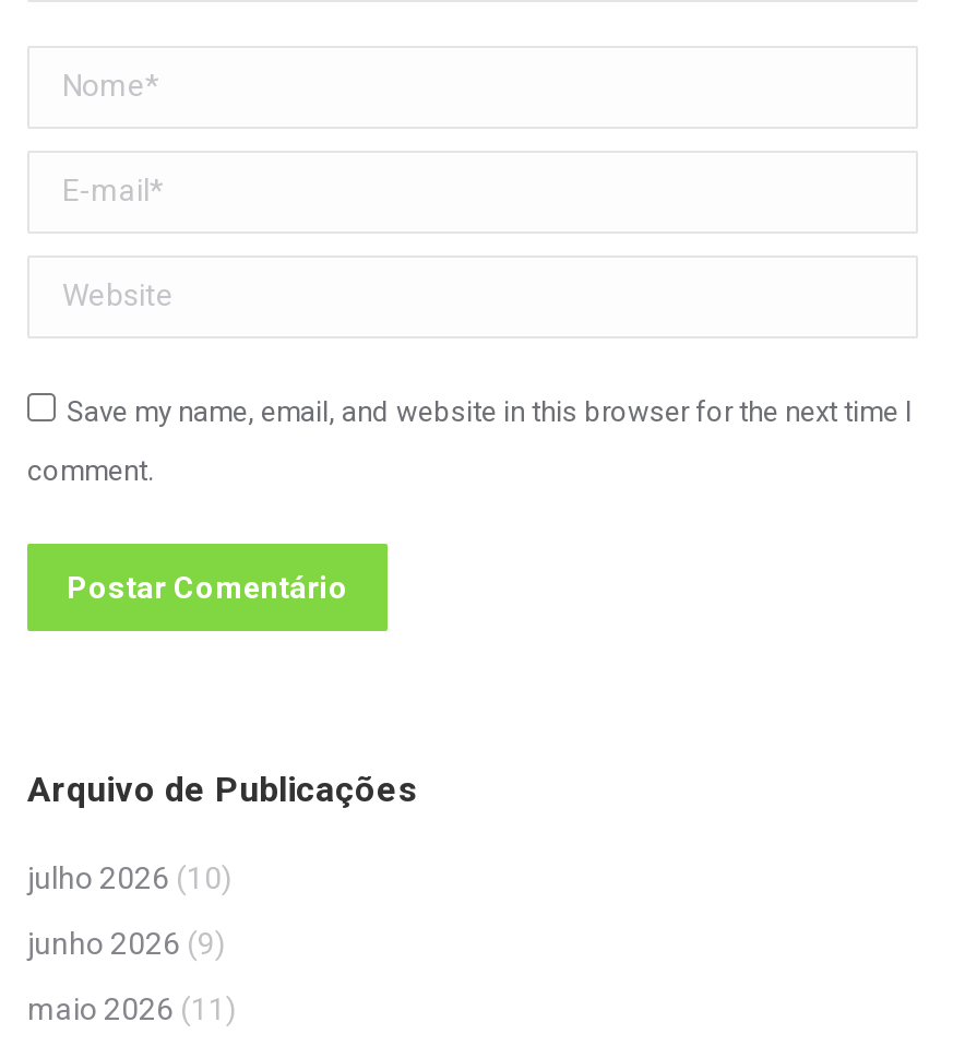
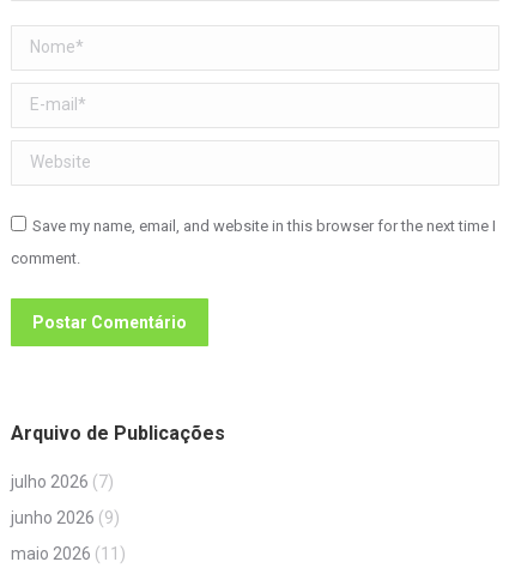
[27,860,233,895] julho 2026 (10) -> [11,472,114,491] julho 2026 (7)

